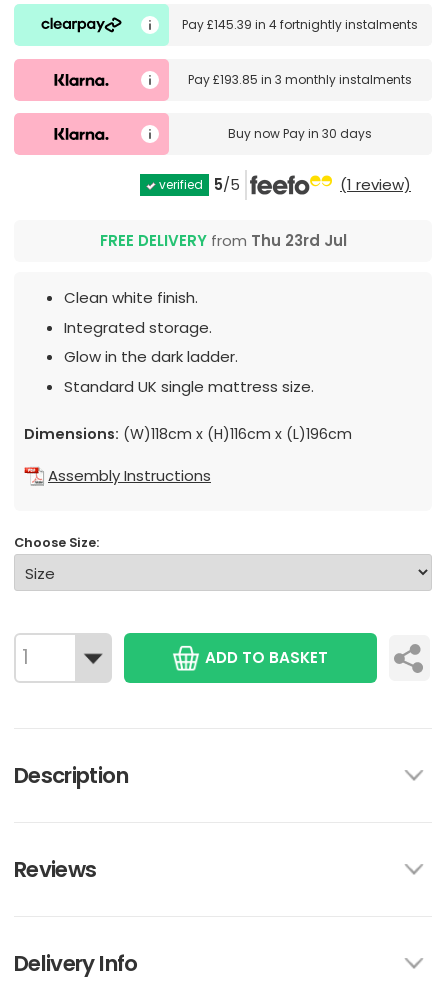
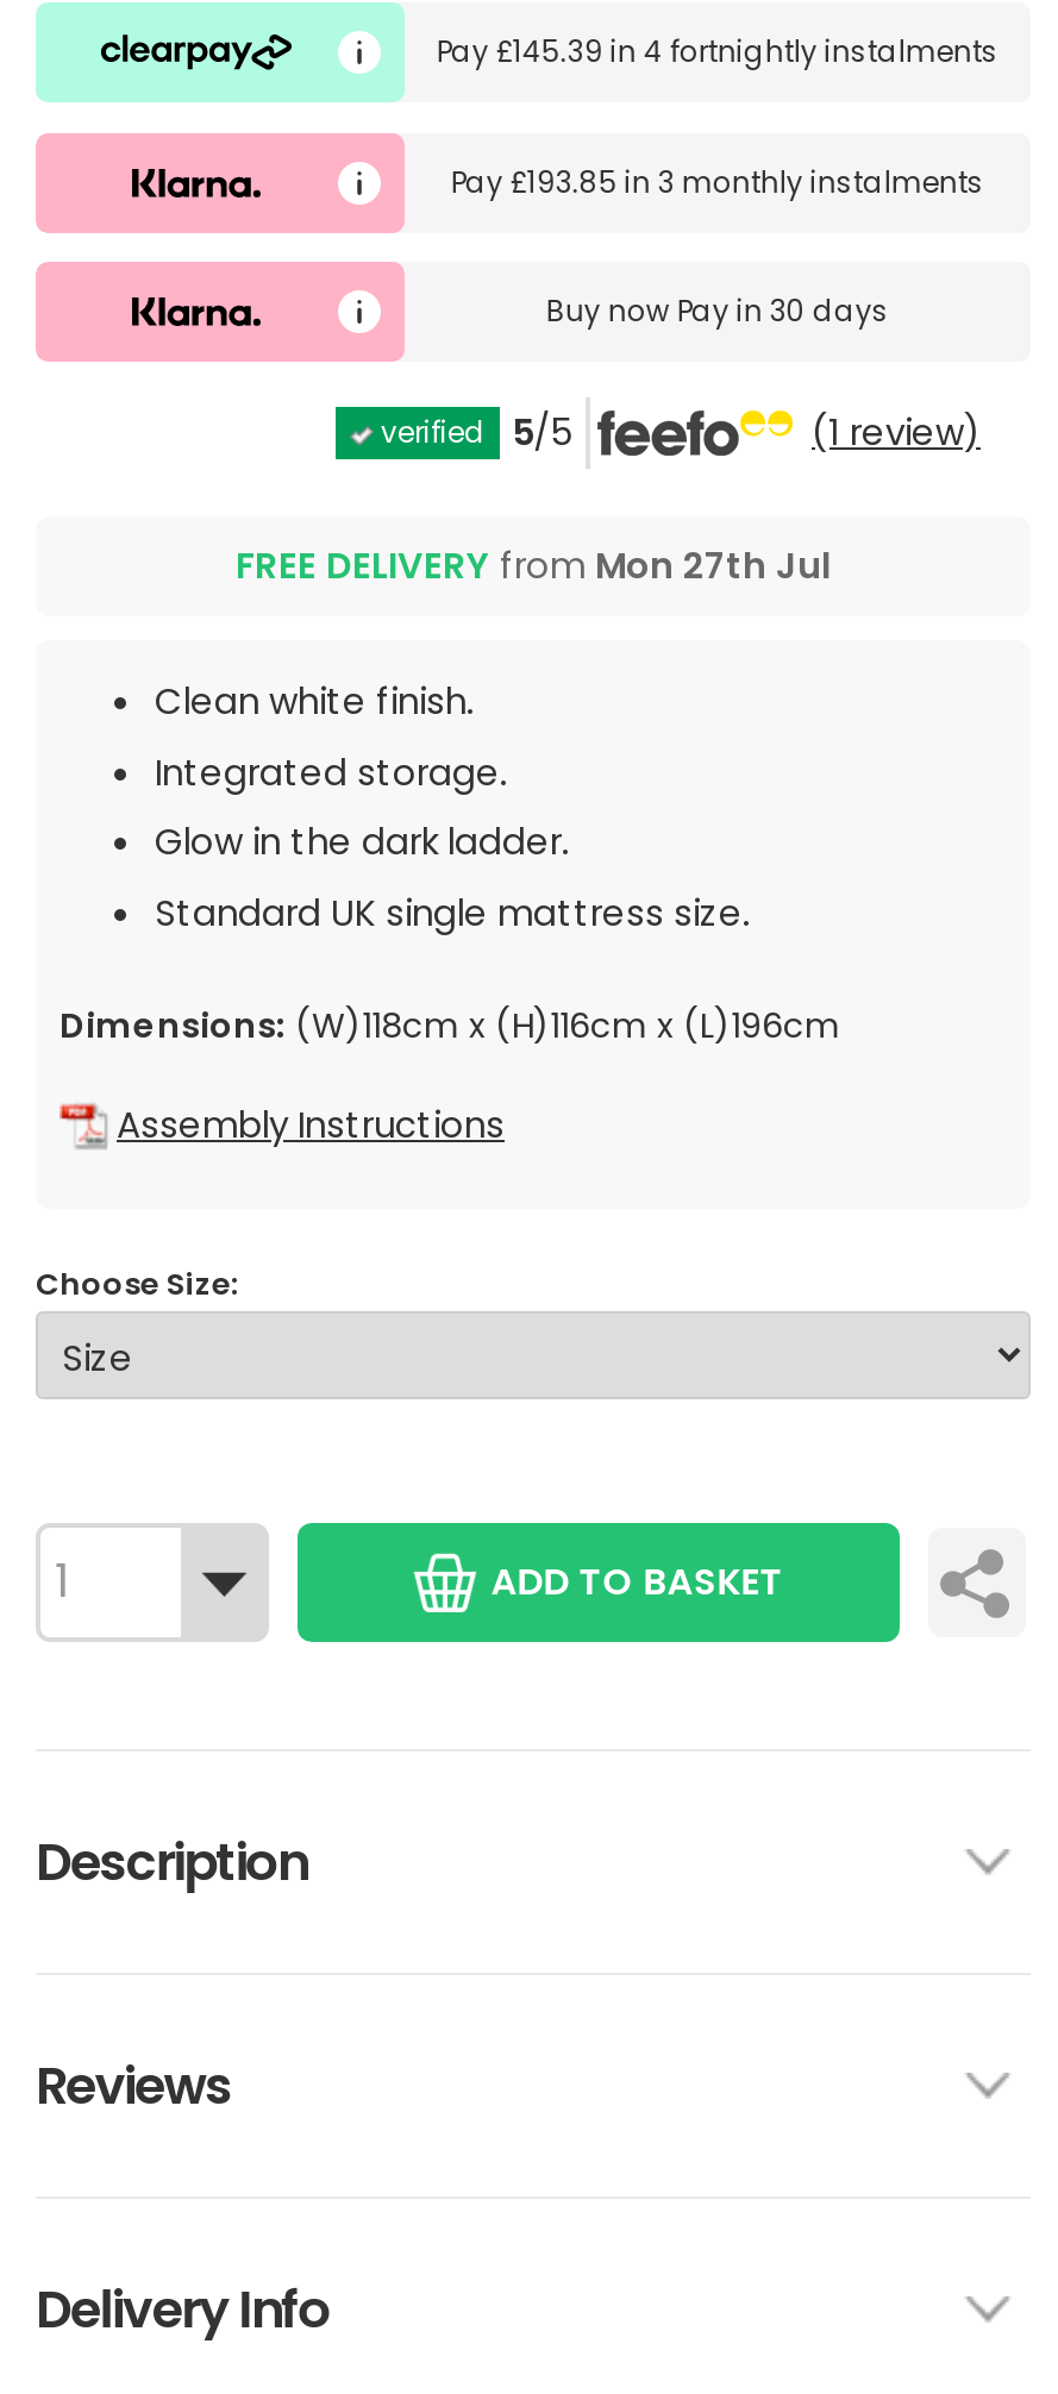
[99,230,346,251] FREE DELIVERY from Thu 23rd Jul -> [236,541,831,591] FREE DELIVERY from Mon 27th Jul

